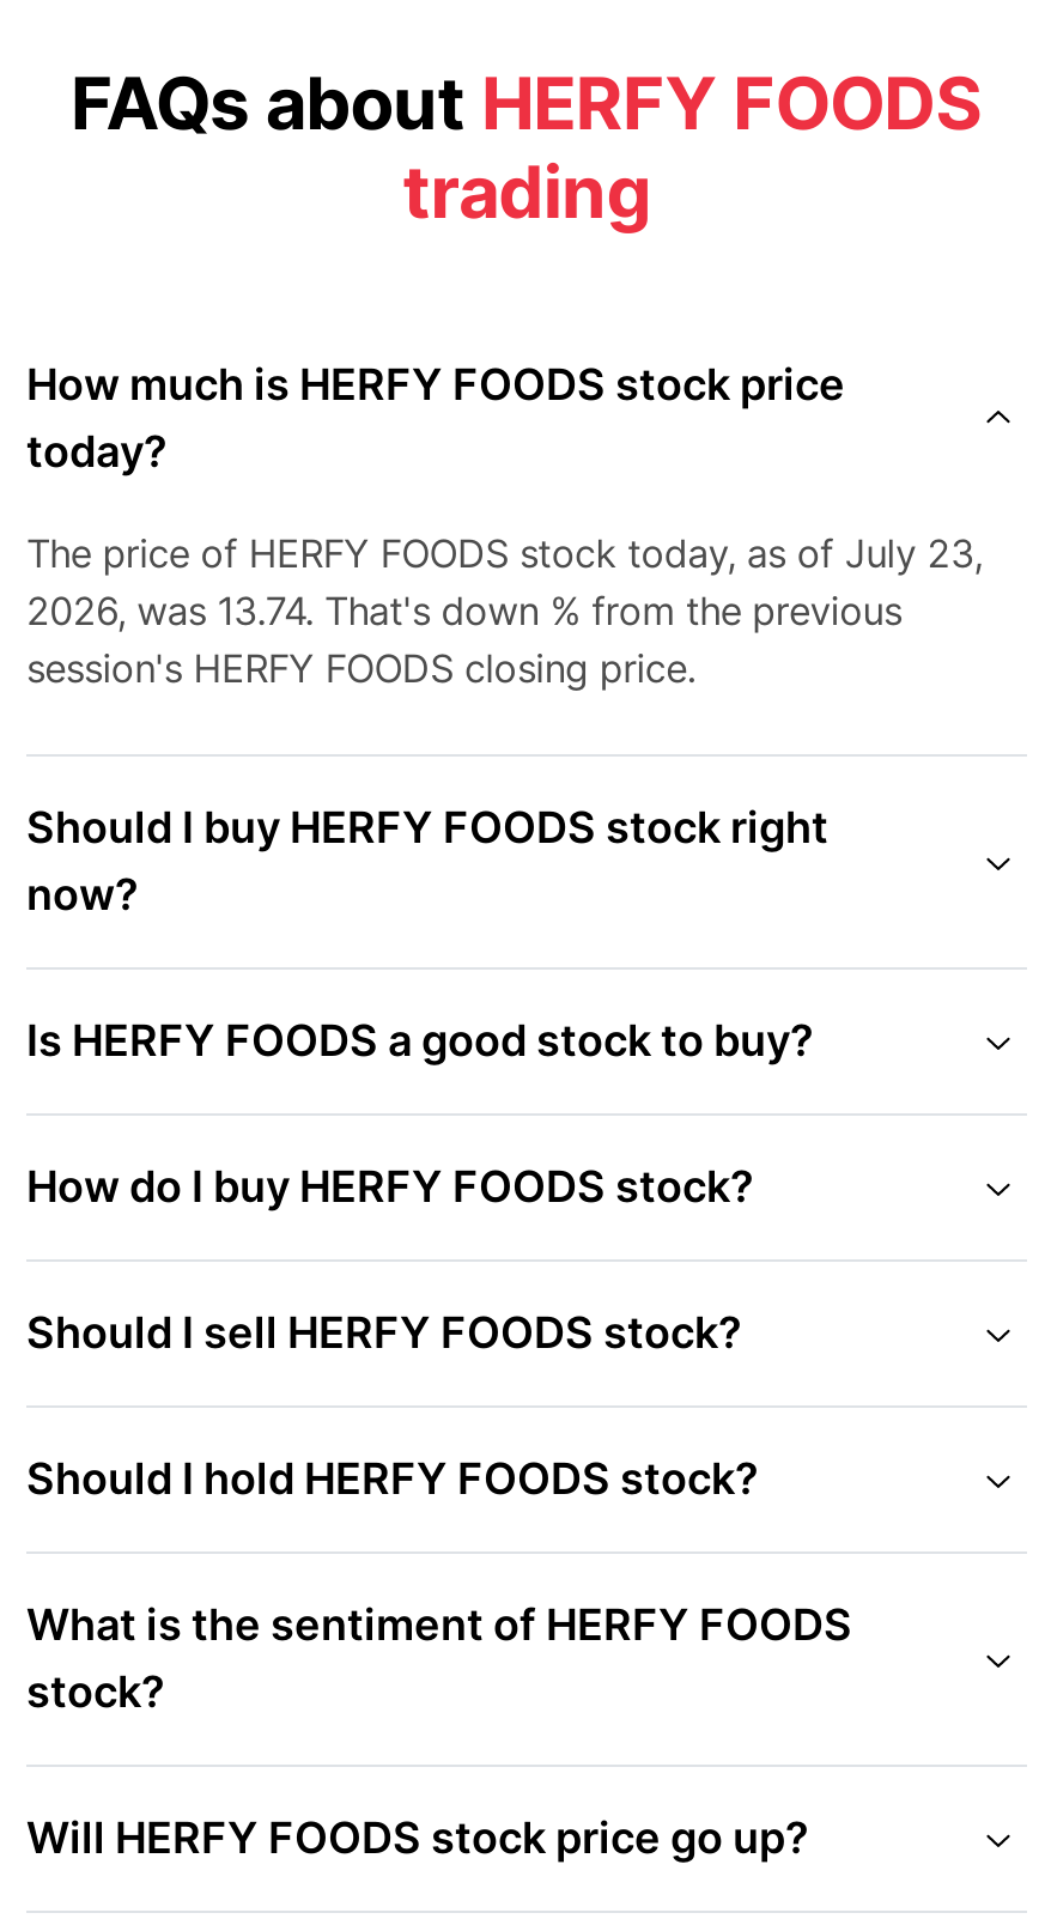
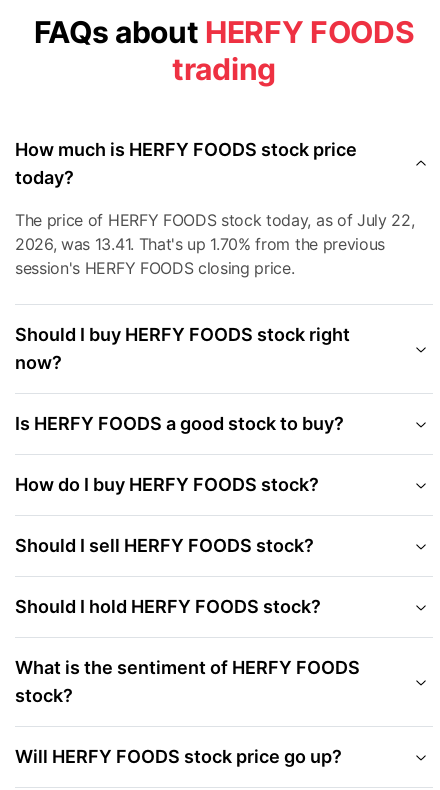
[26,529,983,577] The price of HERFY FOODS stock today, as of July 23, -> [15,210,414,230] The price of HERFY FOODS stock today, as of July 22,
[26,586,902,634] 2026, was 13.74. That's down % from the previous -> [15,234,385,254] 2026, was 13.41. That's up 1.70% from the previous

